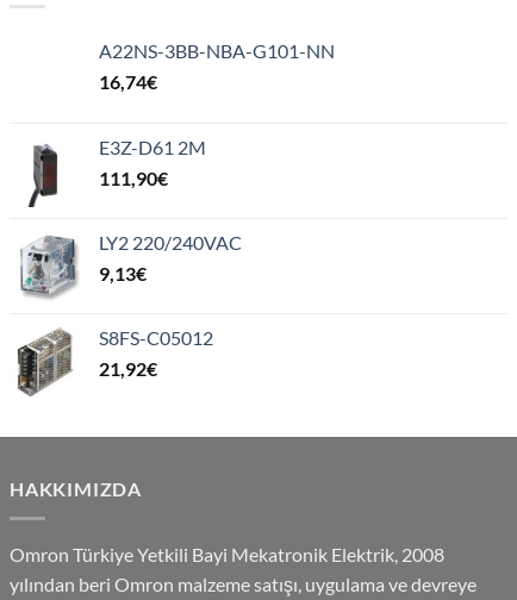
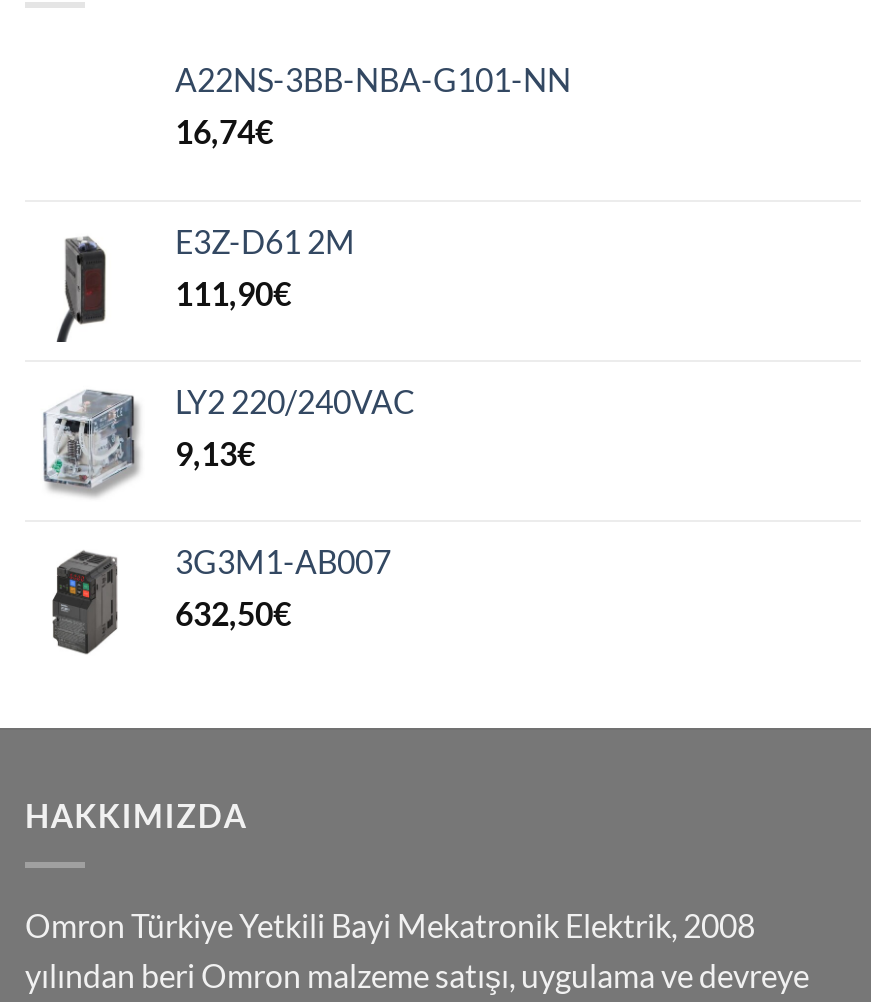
[17,327,213,398] [image] | S8FS-C05012 | 21,92€ -> [39,543,391,660] [image] | 3G3M1-AB007 | 632,50€

